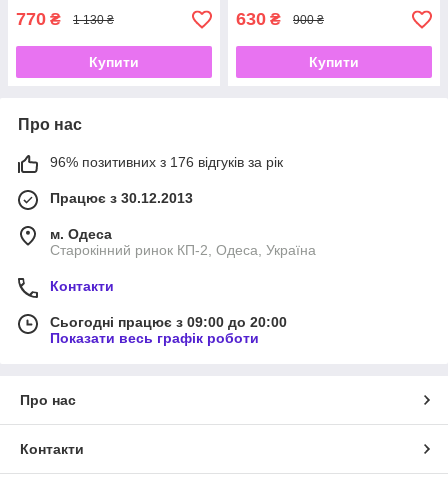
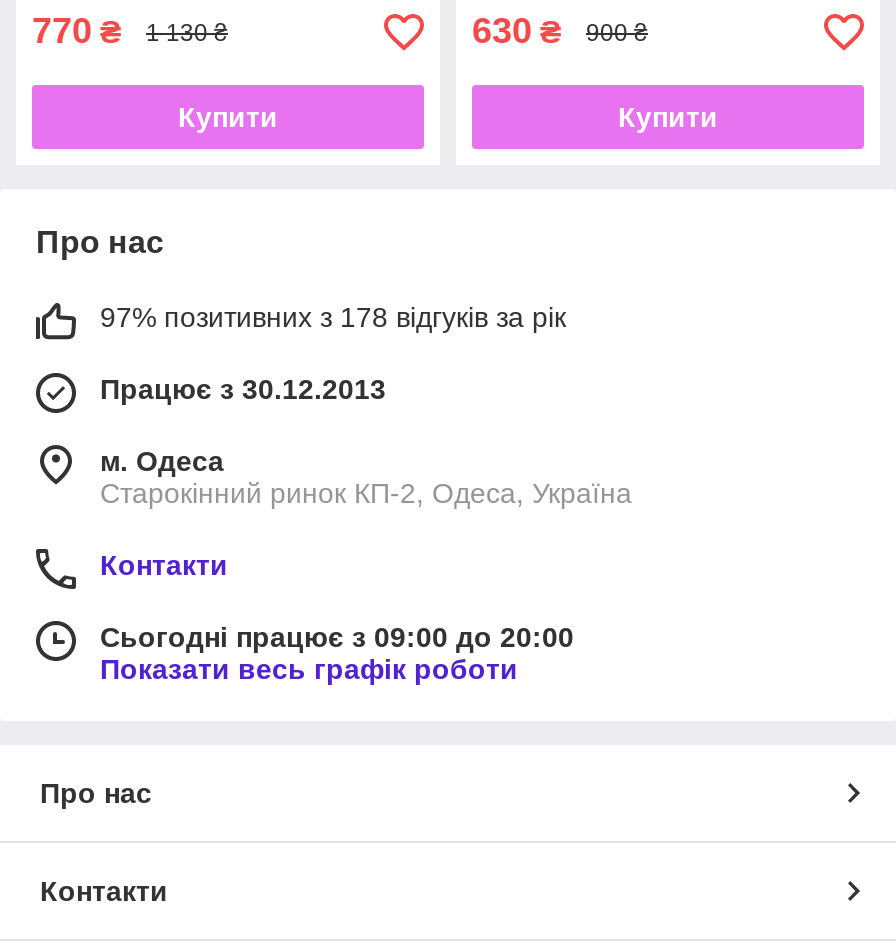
[50,154,283,170] 96% позитивних з 176 відгуків за рік -> [100,302,566,334] 97% позитивних з 178 відгуків за рік

